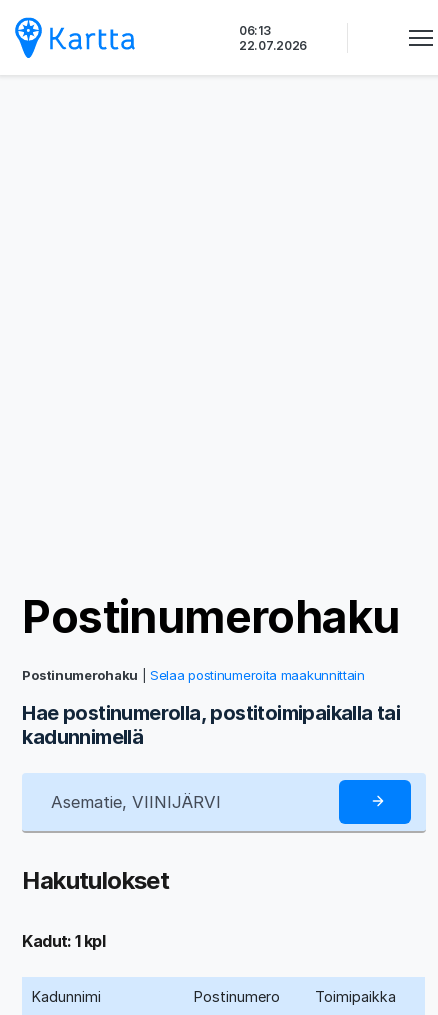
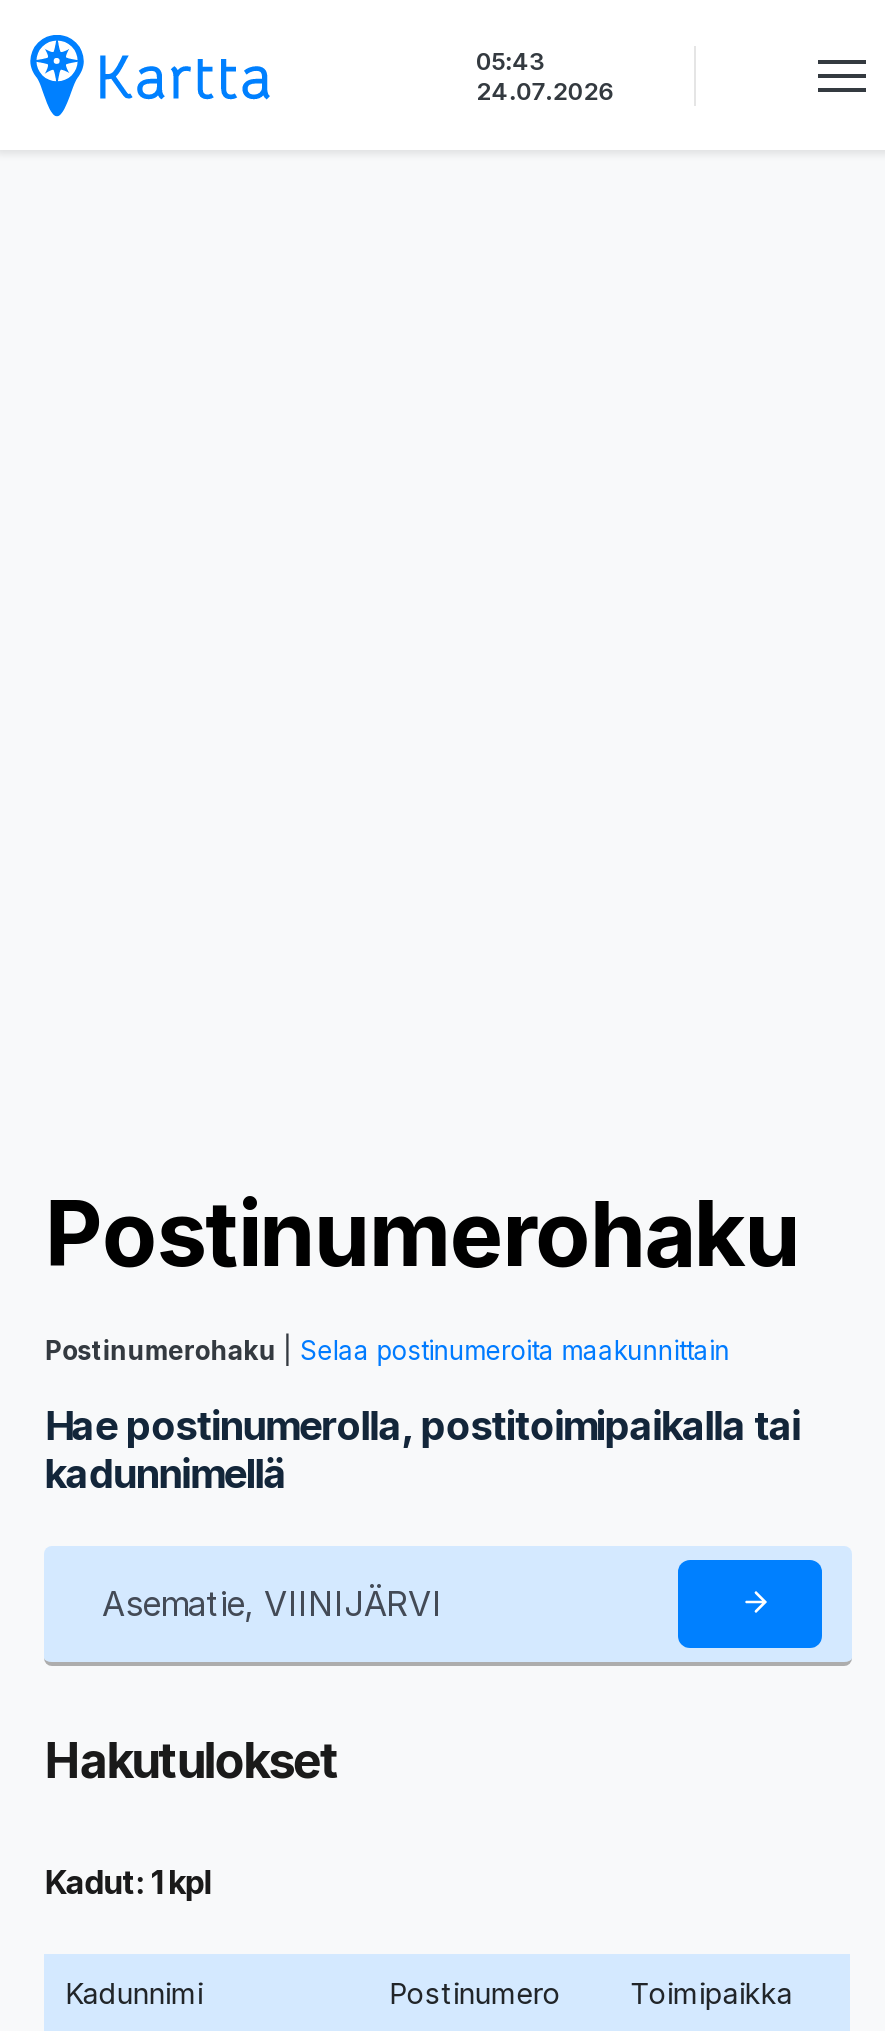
[239,22,270,37] 06:13 -> [476,45,545,75] 05:43
[239,37,307,52] 22.07.2026 -> [476,75,614,105] 24.07.2026

